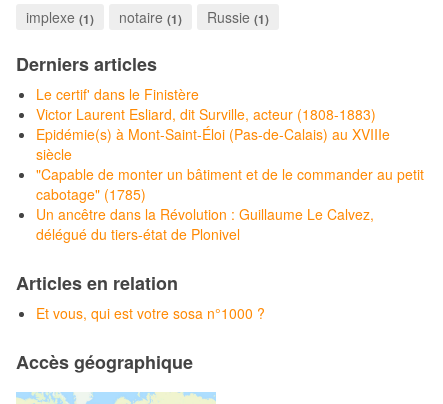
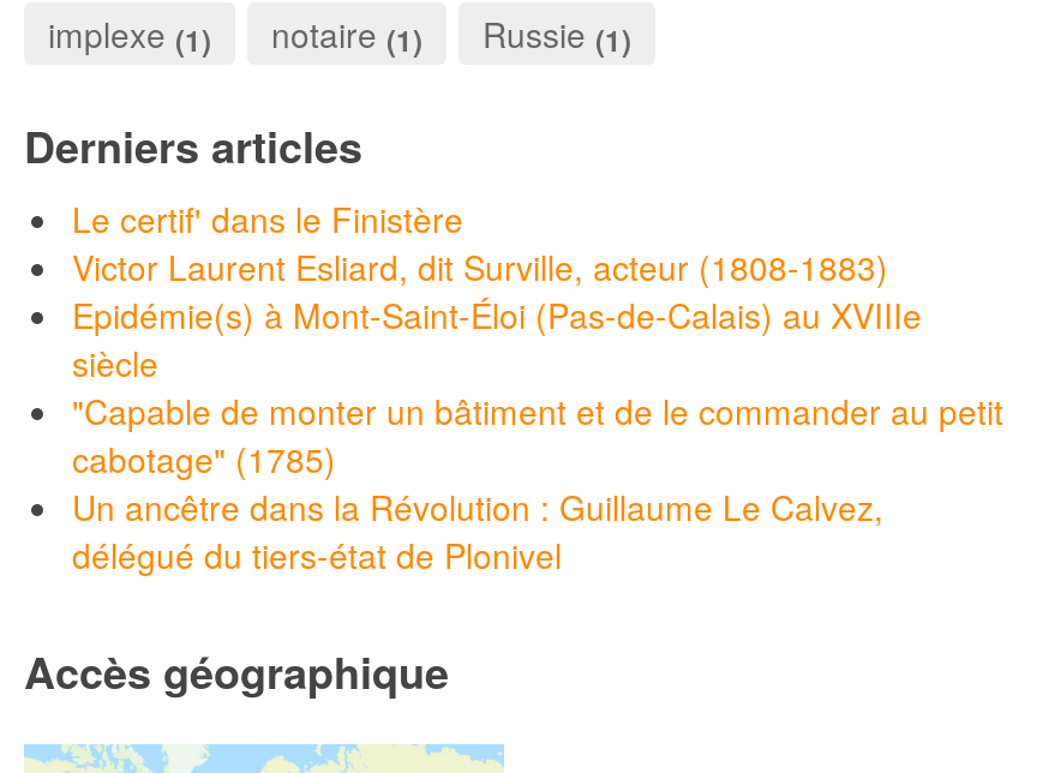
[16,270,265,323] Articles en relation | Et vous, qui est votre sosa n°1000 ? -> none

